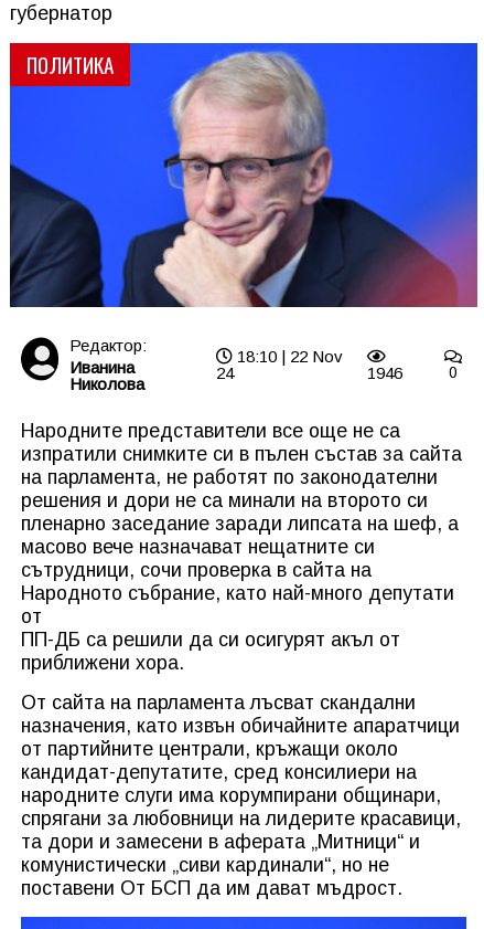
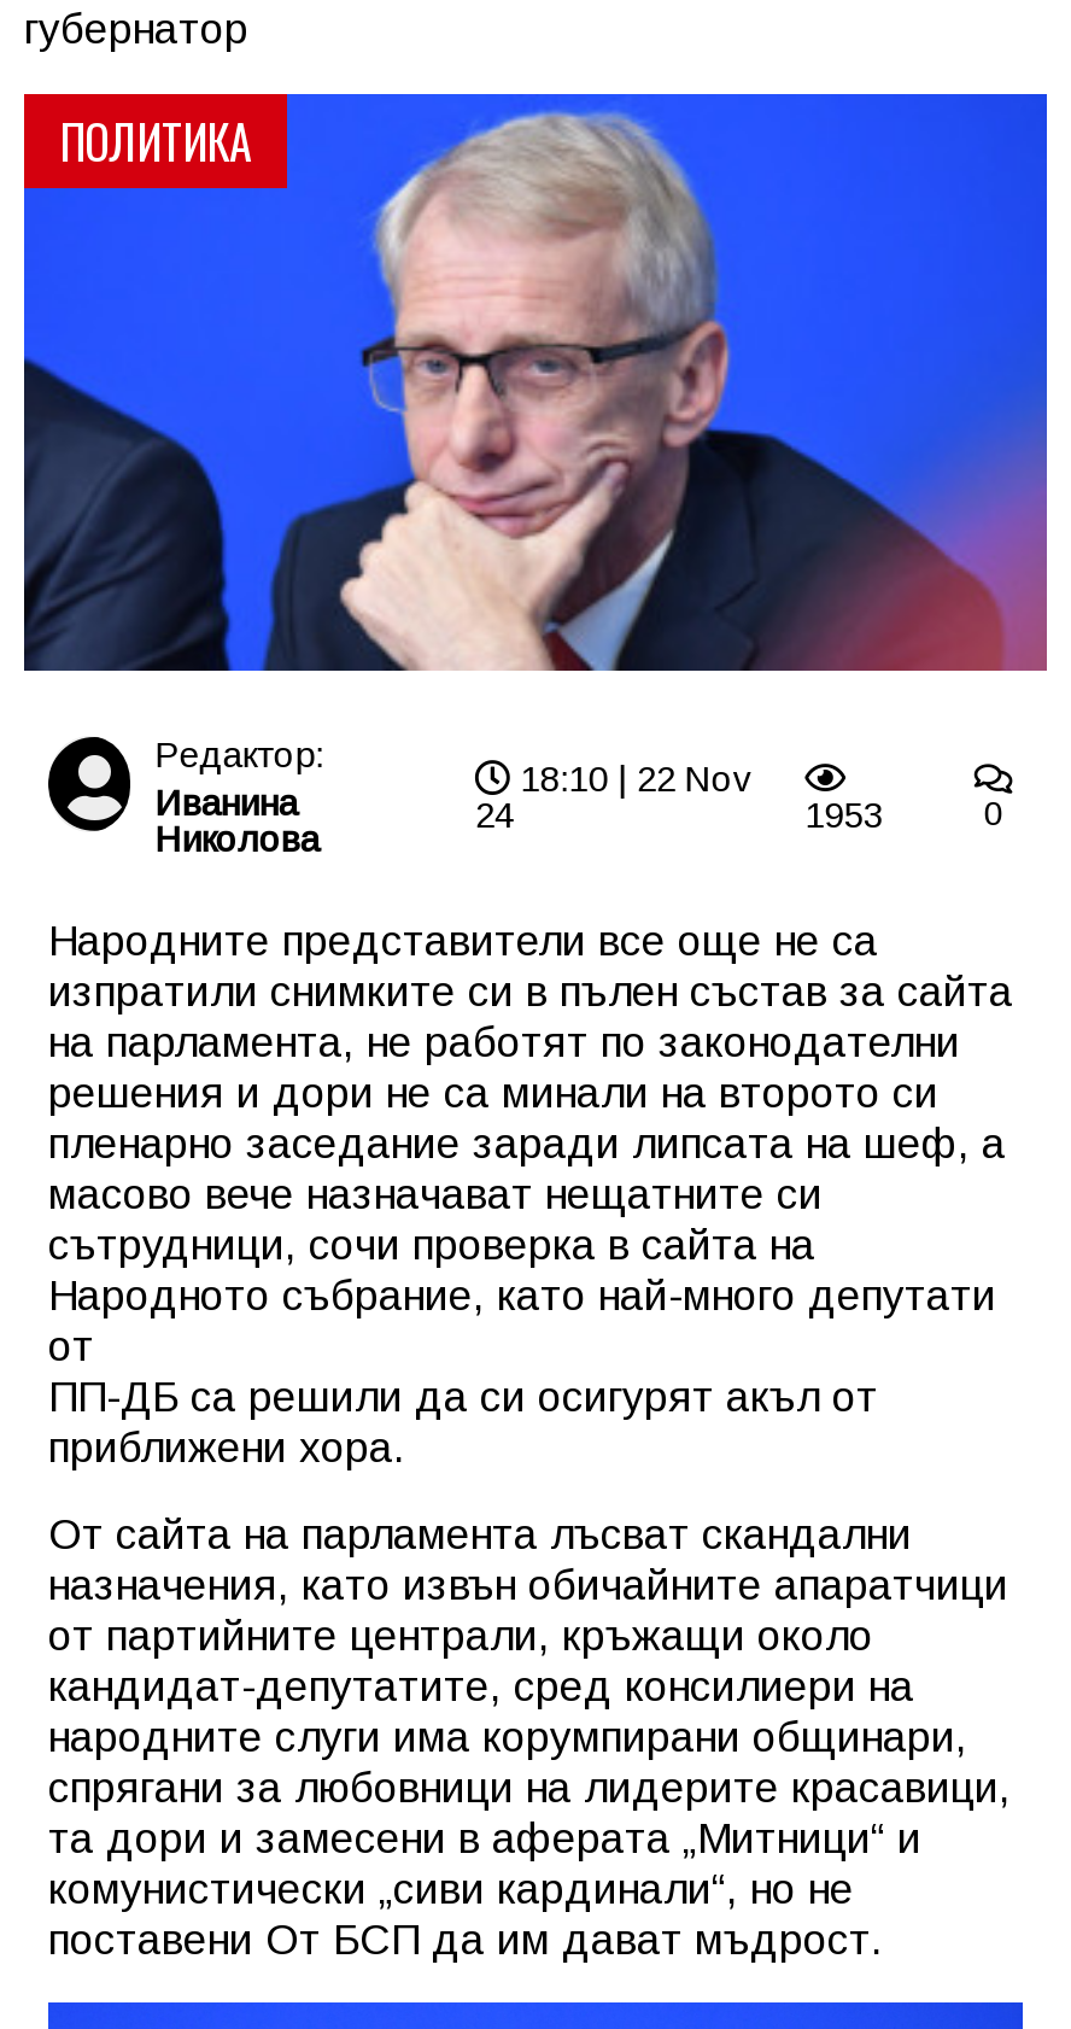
[367,363,402,382] 1946 -> [805,793,882,834] 1953

